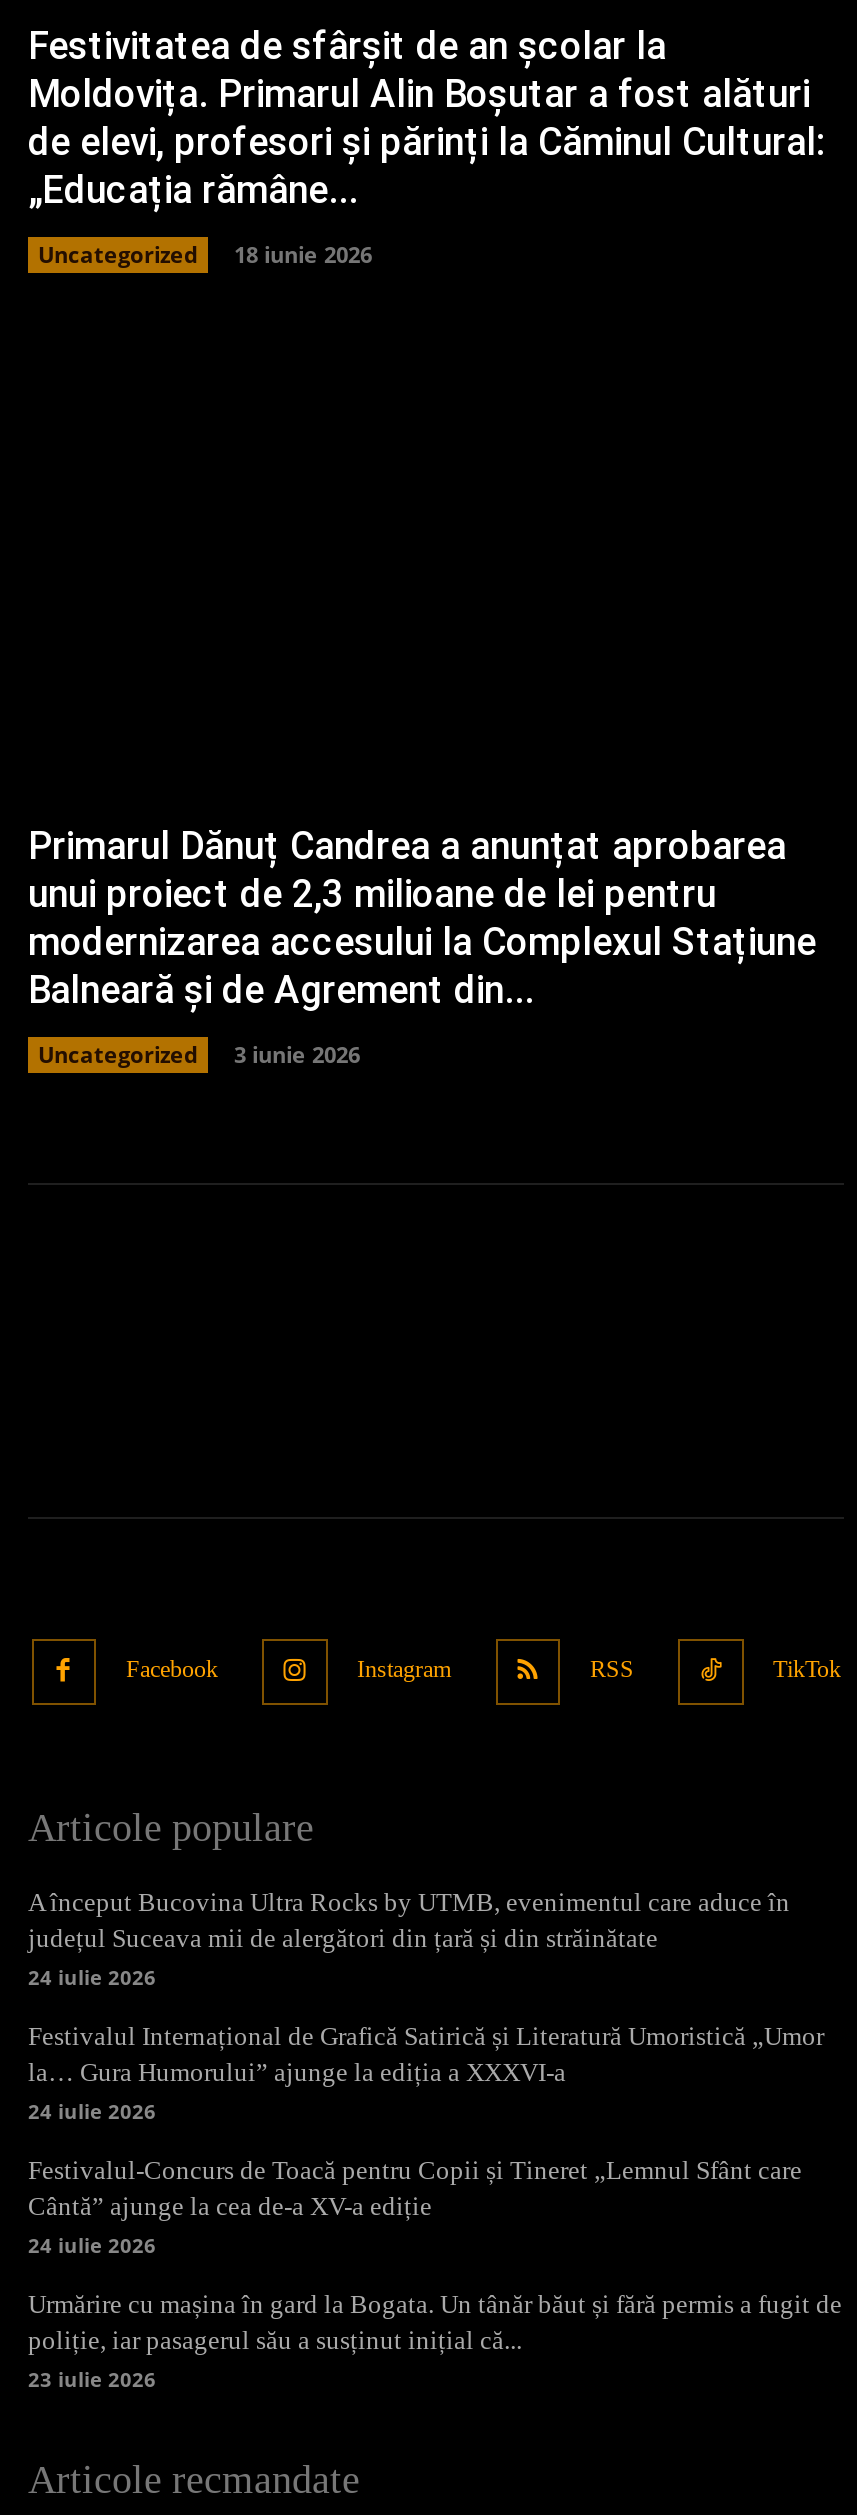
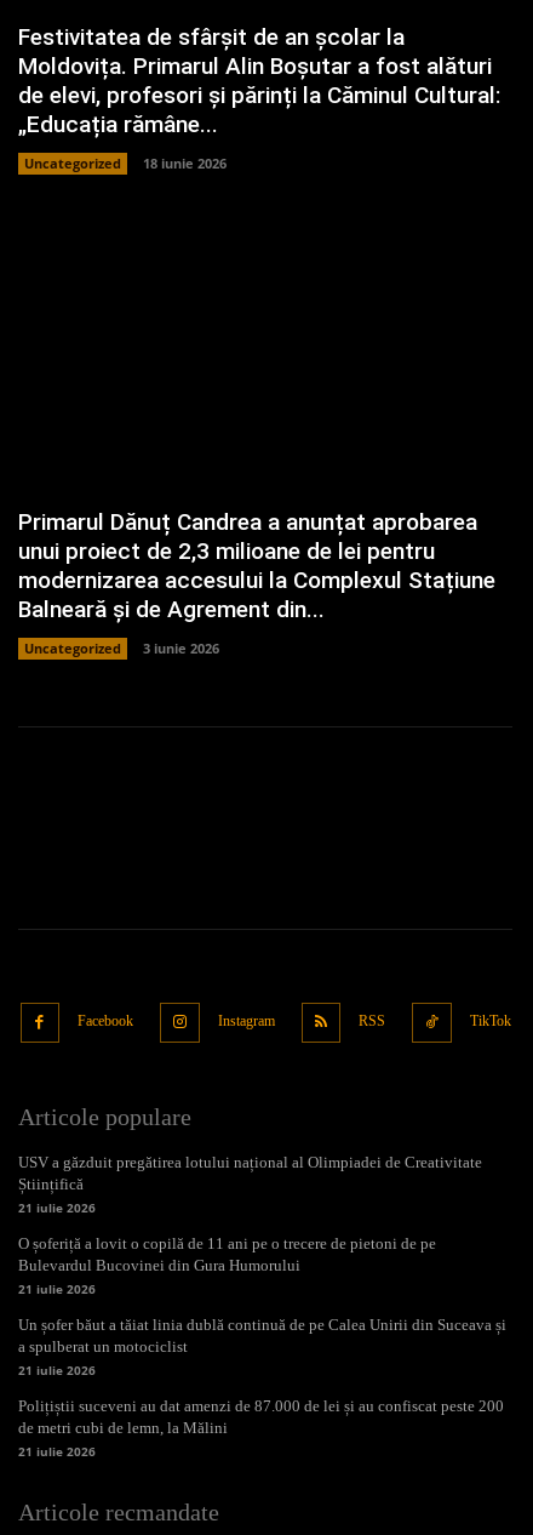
[28,1886,790,1990] A început Bucovina Ultra Rocks by UTMB, evenimentul care aduce în | județul Suceava mii de alergători din țară și din străinătate | 24 iulie 2026 -> [18,1152,482,1216] USV a găzduit pregătirea lotului național al Olimpiadei de Creativitate | Științifică | 21 iulie 2026
[28,2020,824,2124] Festivalul Internațional de Grafică Satirică și Literatură Umoristică „Umor | la… Gura Humorului” ajunge la ediția a XXXVI-a | 24 iulie 2026 -> [18,1234,436,1297] O șoferiță a lovit o copilă de 11 ani pe o trecere de pietoni de pe | Bulevardul Bucovinei din Gura Humorului | 21 iulie 2026
[28,2154,802,2258] Festivalul-Concurs de Toacă pentru Copii și Tineret „Lemnul Sfânt care | Cântă” ajunge la cea de-a XV-a ediție | 24 iulie 2026 -> [18,1315,506,1378] Un șofer băut a tăiat linia dublă continuă de pe Calea Unirii din Suceava și | a spulberat un motociclist | 21 iulie 2026
[28,2288,842,2392] Urmărire cu mașina în gard la Bogata. Un tânăr băut și fără permis a fugit de | poliție, iar pasagerul său a susținut inițial că... | 23 iulie 2026 -> [18,1396,504,1459] Polițiștii suceveni au dat amenzi de 87.000 de lei și au confiscat peste 200 | de metri cubi de lemn, la Mălini | 21 iulie 2026

